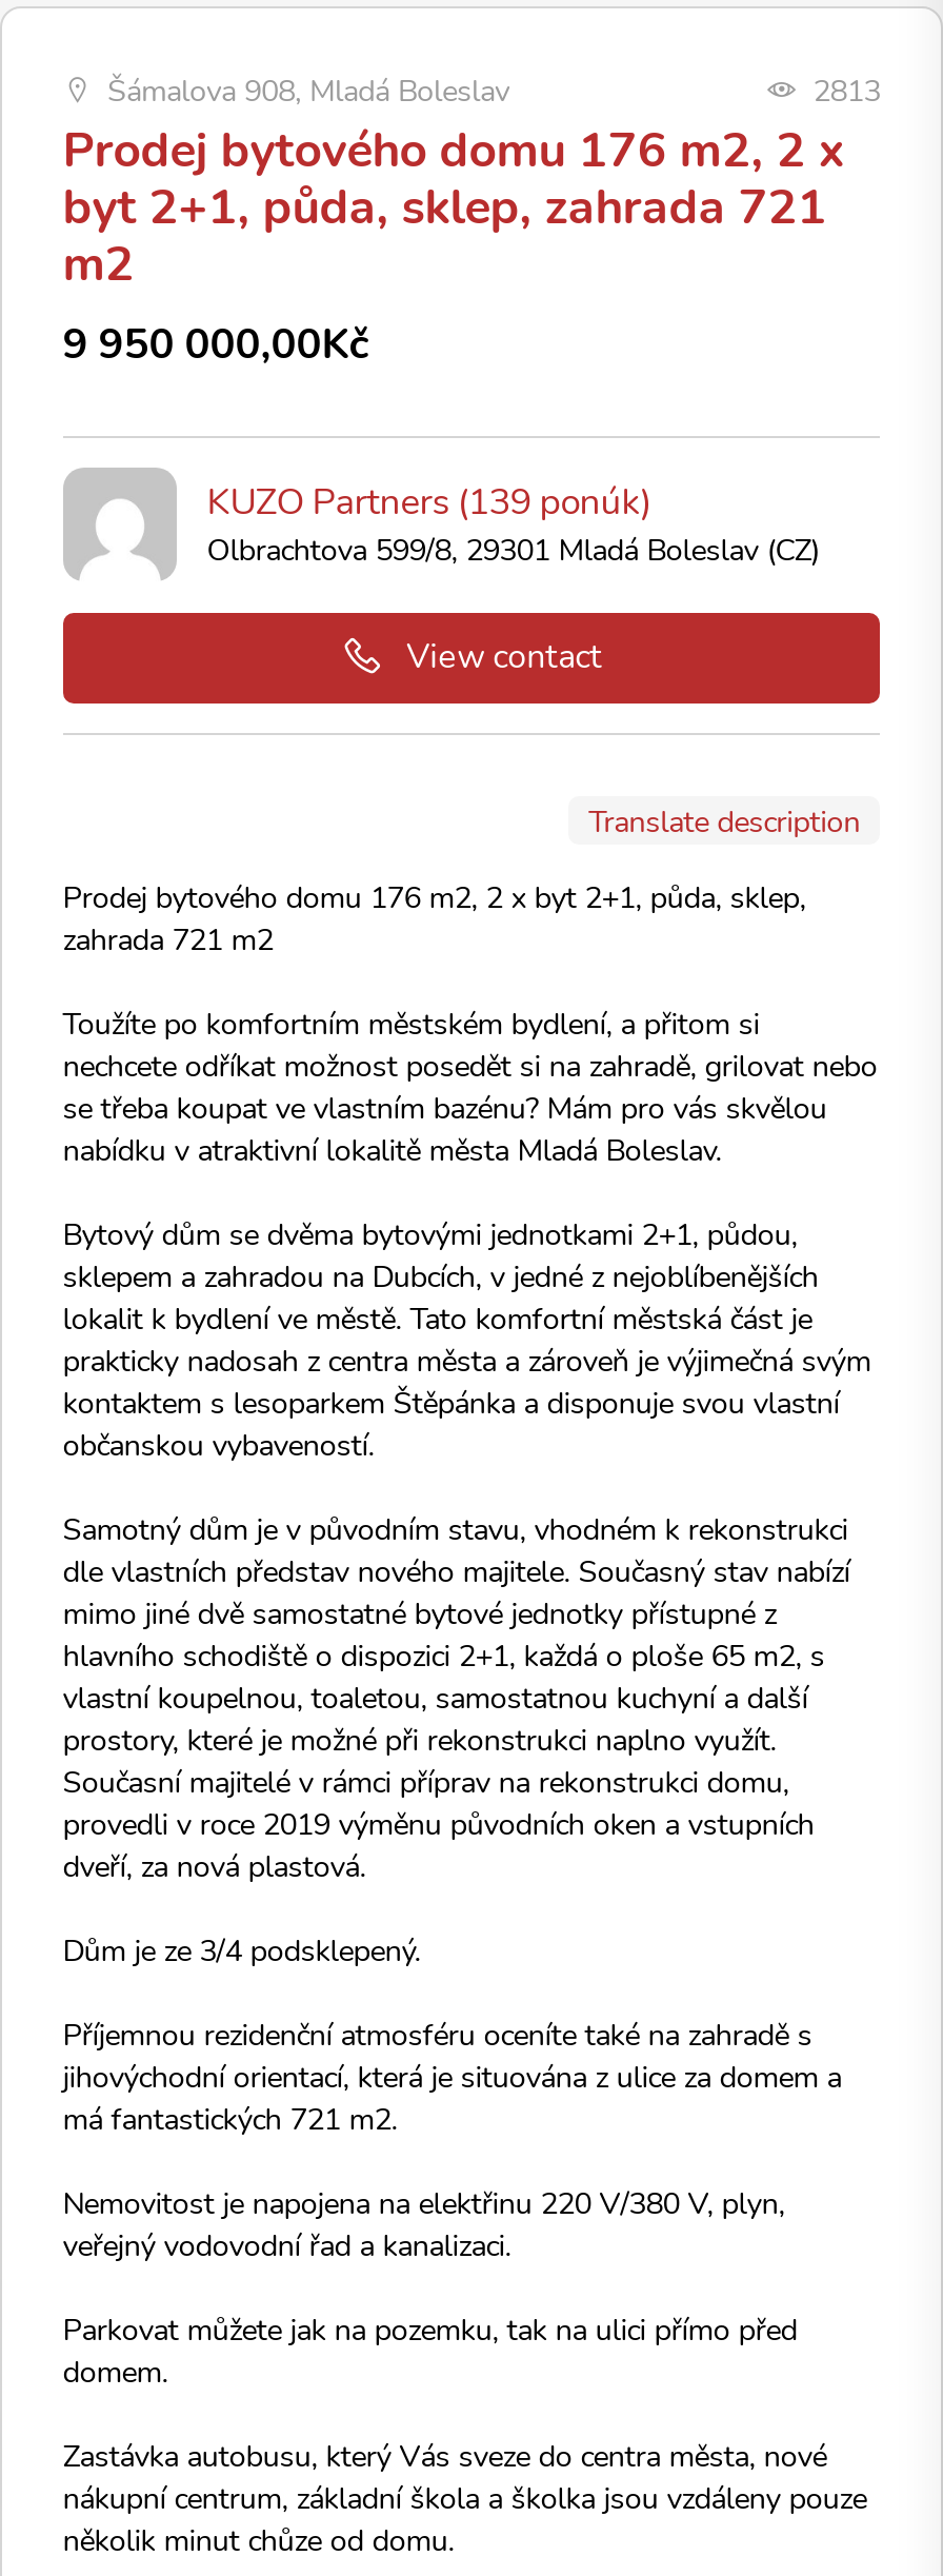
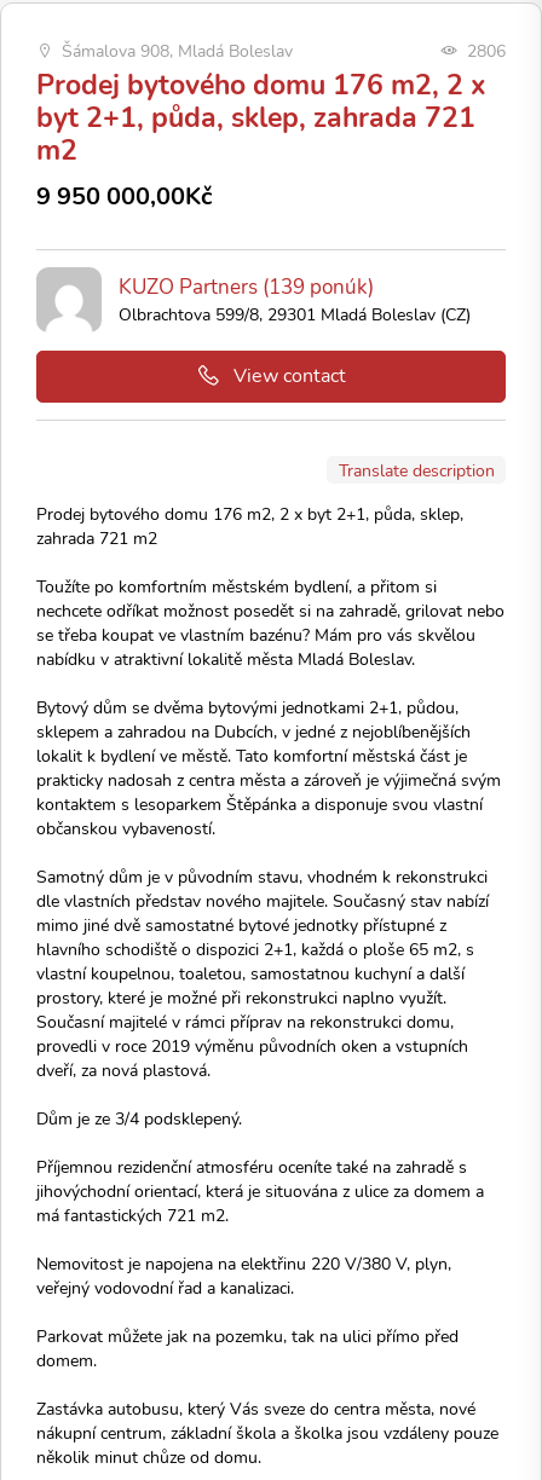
[813,70,880,112] 2813 -> [467,39,506,63] 2806

